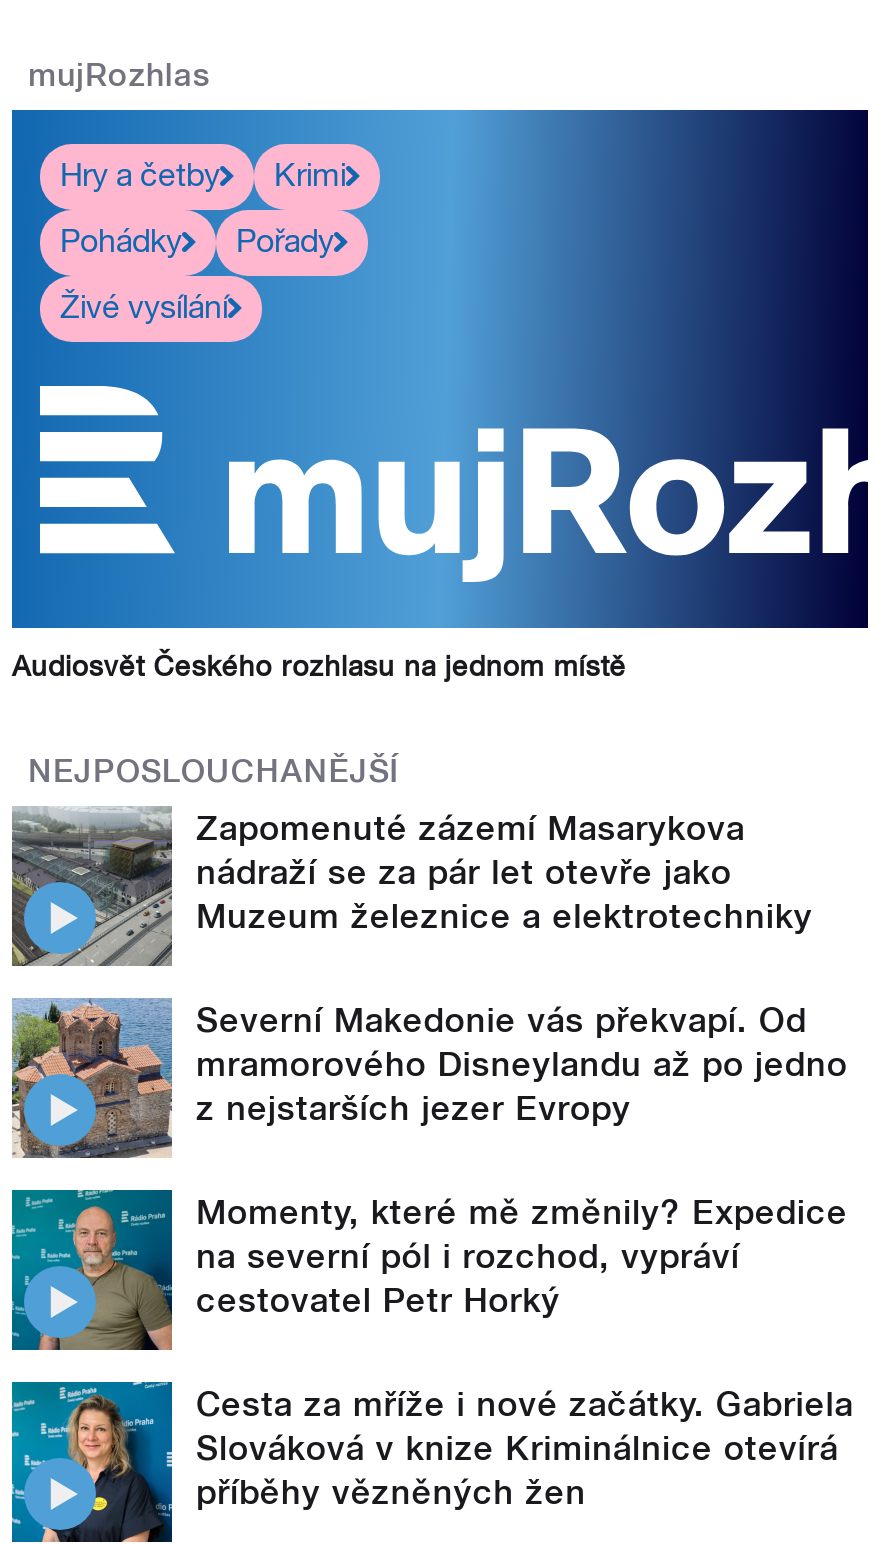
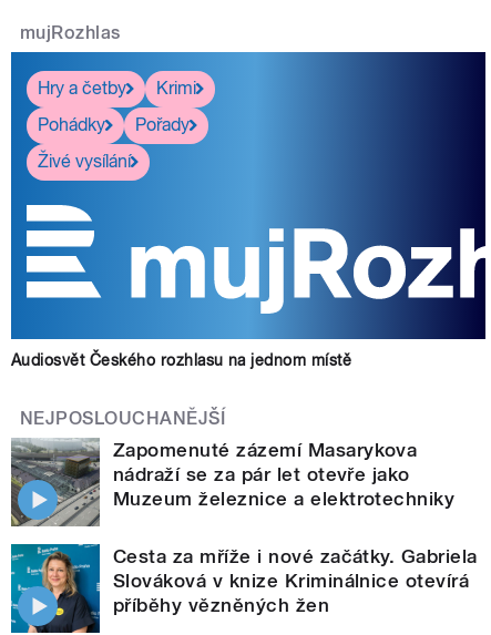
[10,999,848,1319] [image] | Severní Makedonie vás překvapí. Od | mramorového Disneylandu až po jedno | z nejstarších jezer Evropy | Momenty, které mě změnily? Expedice | na severní pól i rozchod, vypráví | cestovatel Petr Horký -> none
[10,1188,172,1352] [image] -> none

